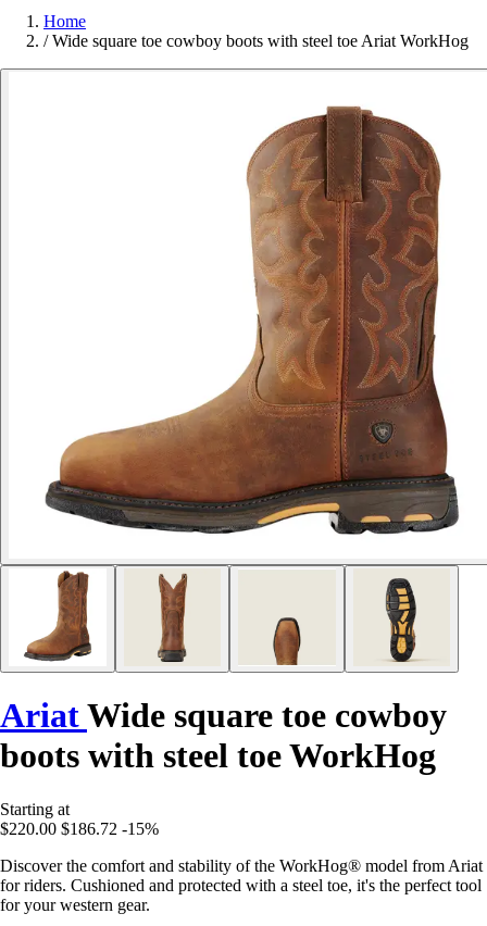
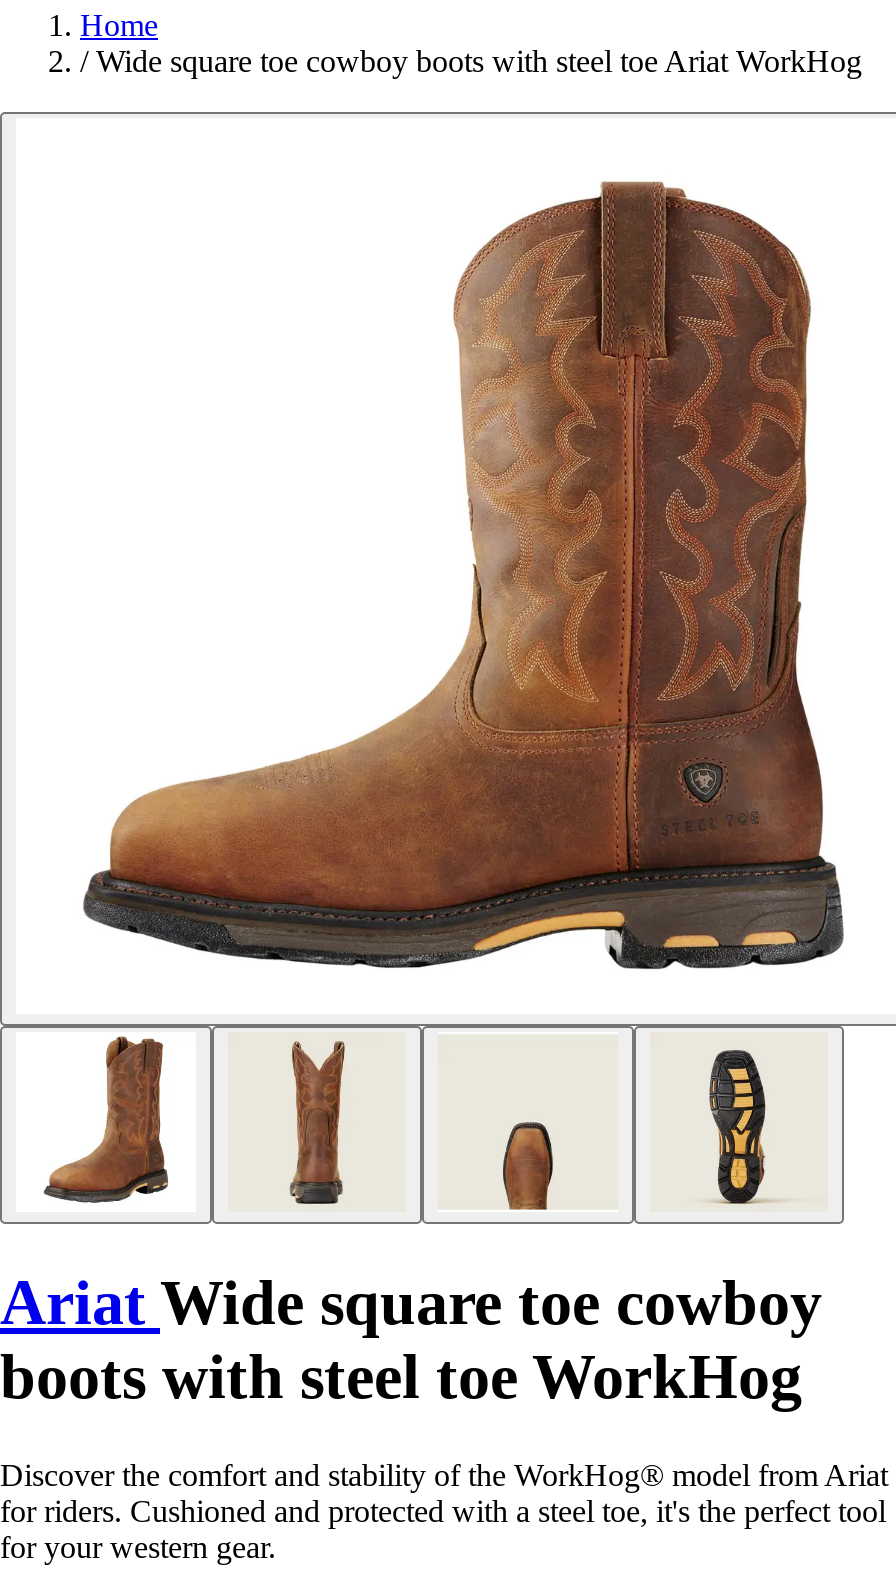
[0,800,159,838] Starting at | $220.00 $186.72 -15% -> none

